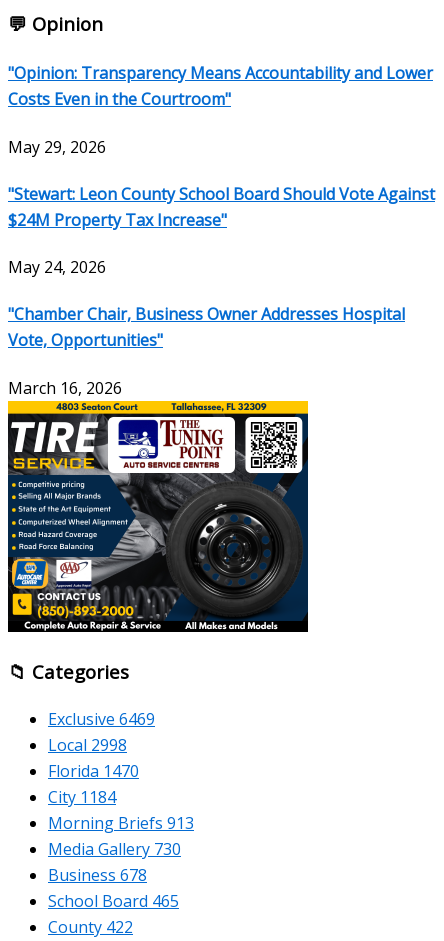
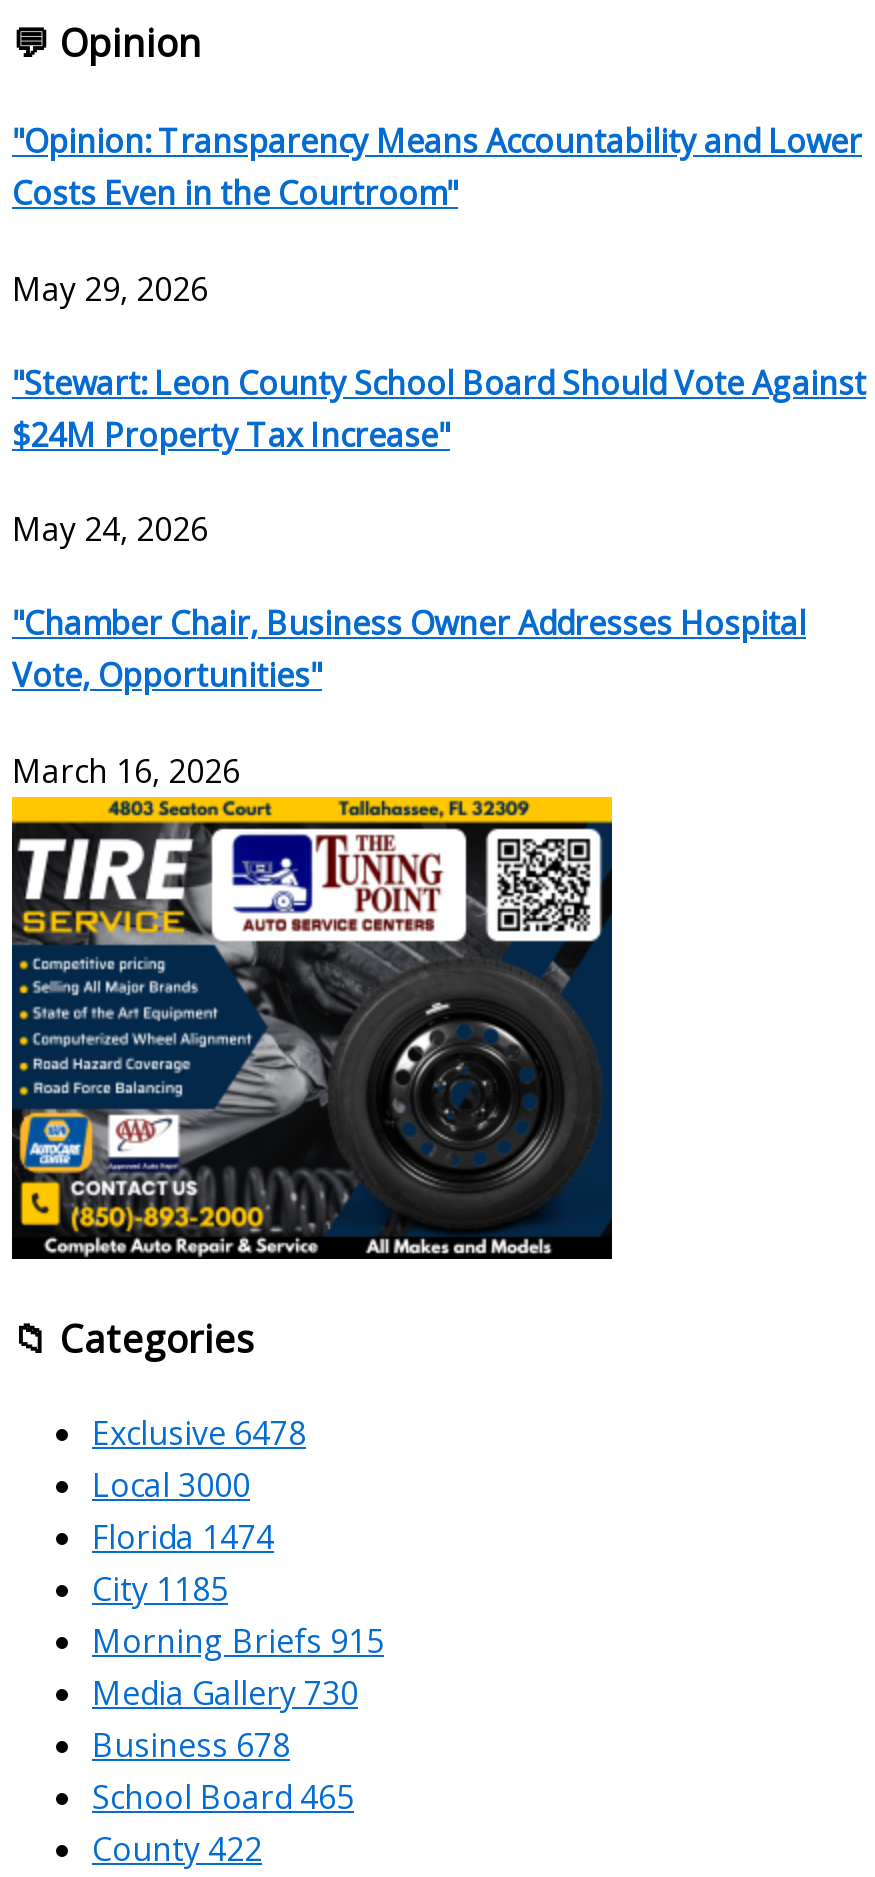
[48,708,155,730] Exclusive 6469 -> [92,1411,306,1455] Exclusive 6478
[48,734,127,756] Local 2998 -> [92,1463,250,1507] Local 3000
[48,760,139,782] Florida 1470 -> [92,1515,274,1559] Florida 1474
[48,786,116,808] City 1184 -> [92,1567,228,1611] City 1185
[48,812,194,834] Morning Briefs 913 -> [92,1619,384,1663] Morning Briefs 915

